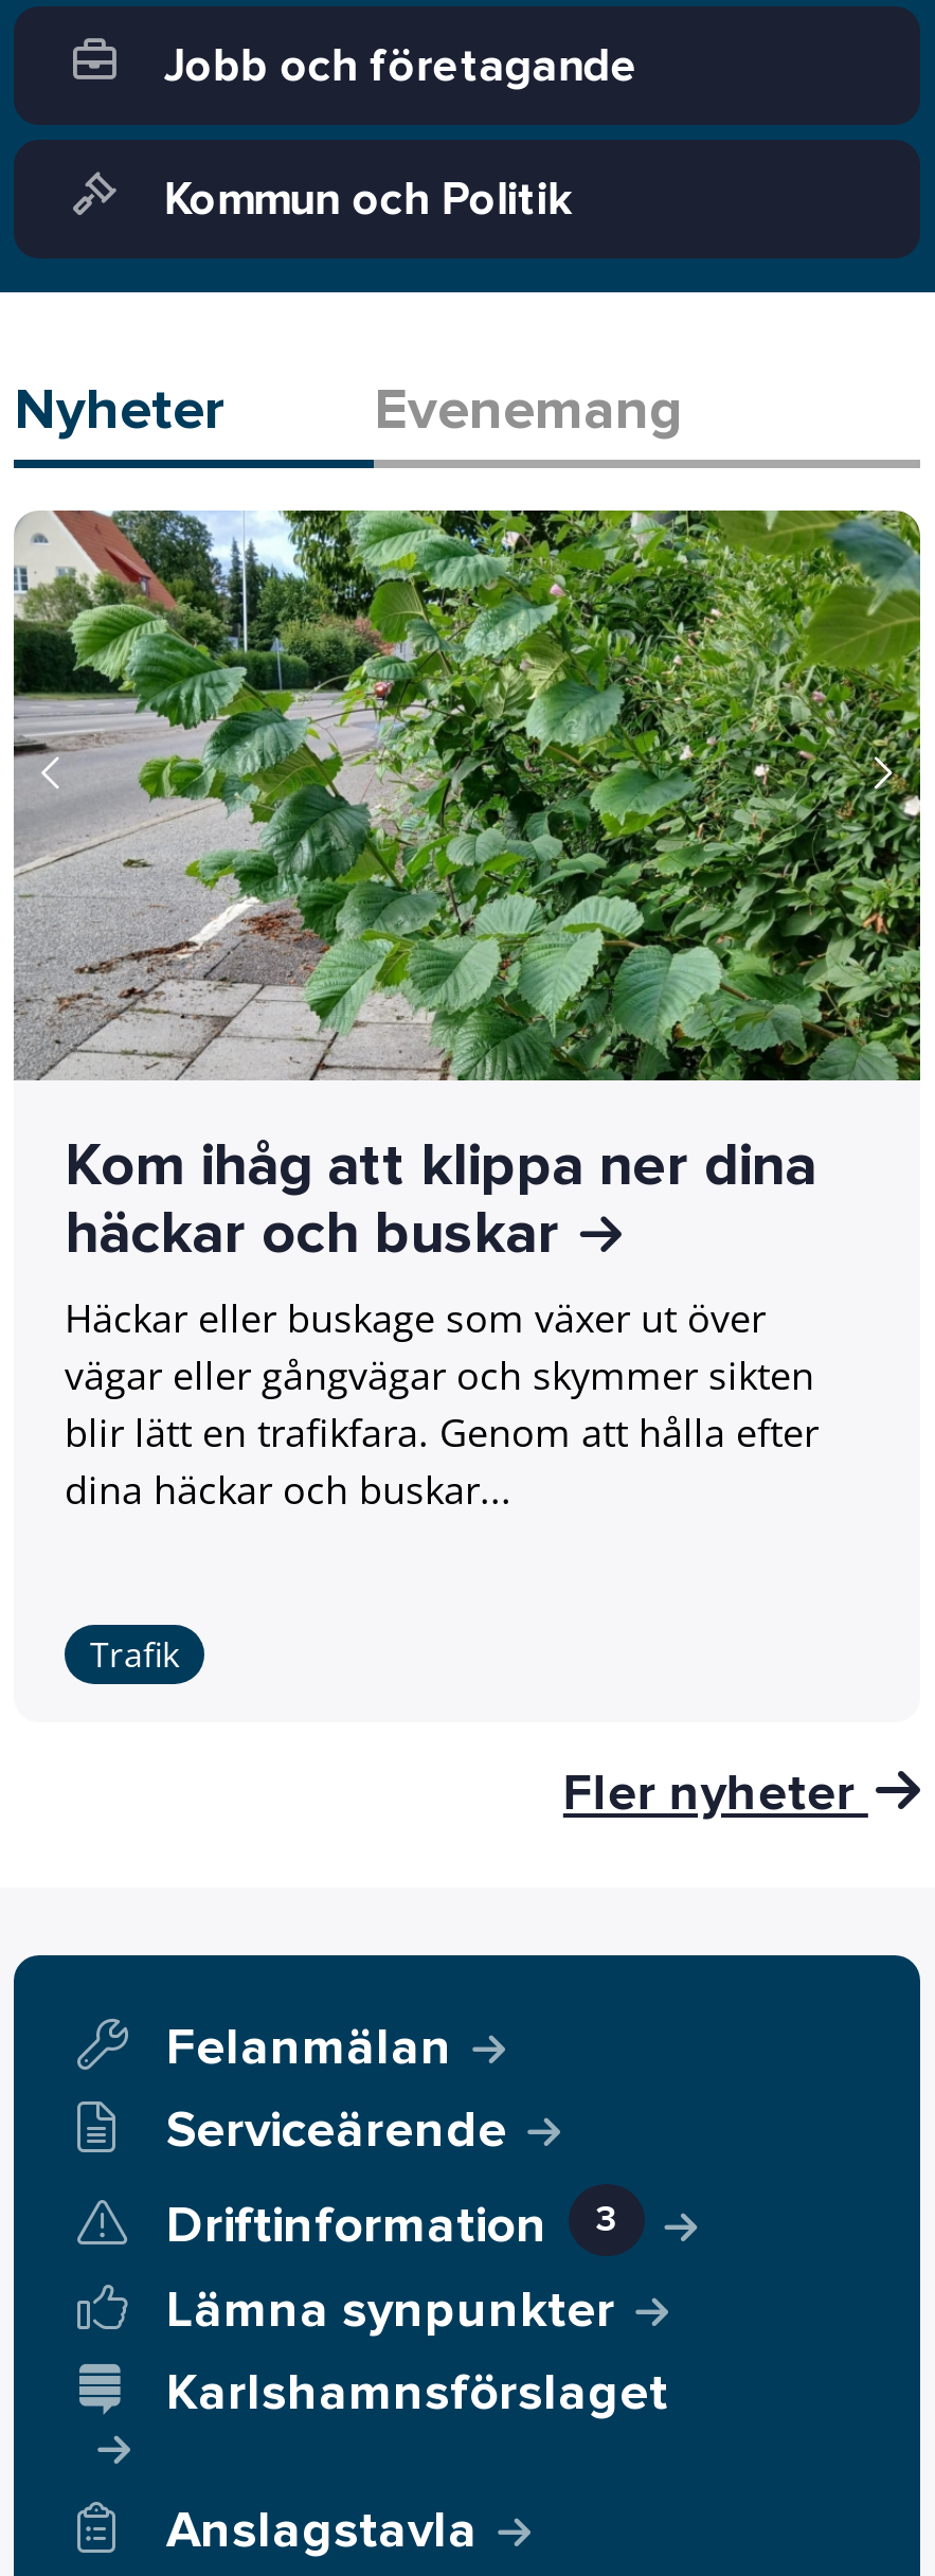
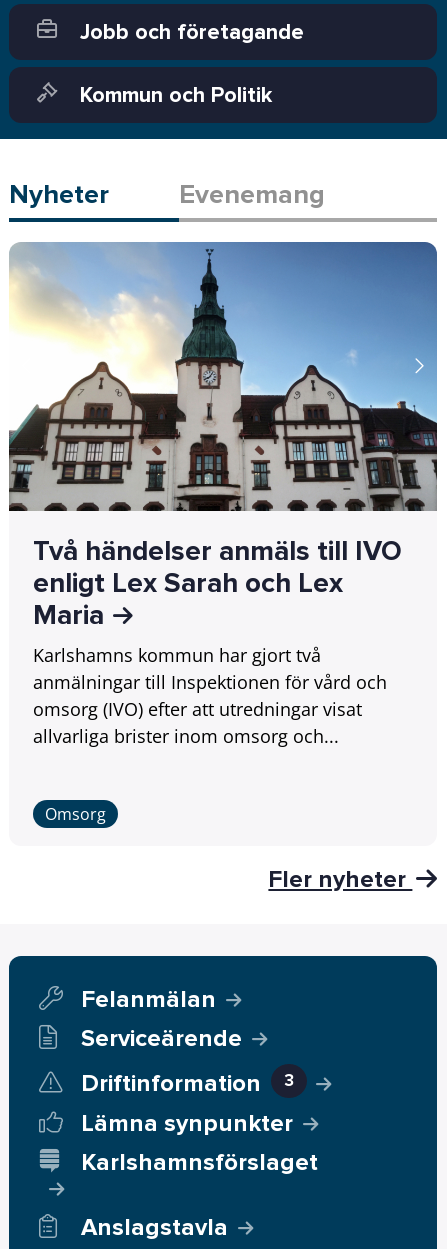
[12,508,922,1516] [image] | Kom ihåg att klippa ner dina | häckar och buskar | Häckar eller buskage som växer ut över | vägar eller gångvägar och skymmer sikten | blir lätt en trafikfara. Genom att hålla efter | dina häckar och buskar... -> [9,241,438,748] [image] | Två händelser anmäls till IVO | enligt Lex Sarah och Lex | Maria | Karlshamns kommun har gjort två | anmälningar till Inspektionen för vård och | omsorg (IVO) efter att utredningar visat | allvarliga brister inom omsorg och...
[90,1631,179,1677] Trafik -> [45,803,106,825] Omsorg

